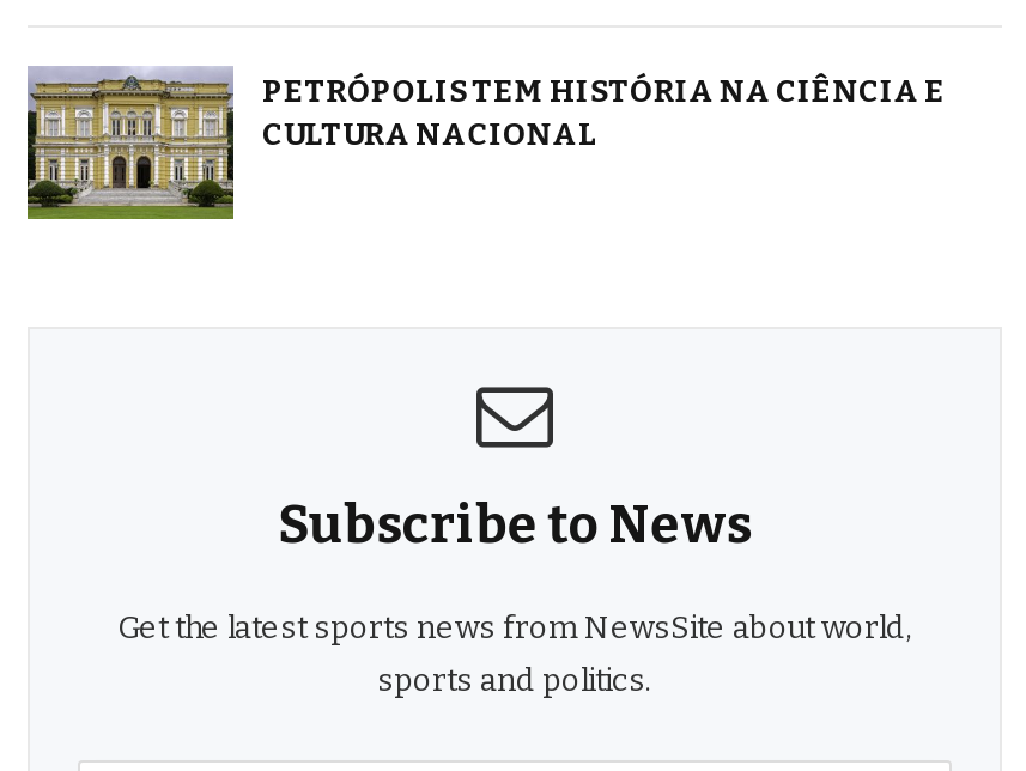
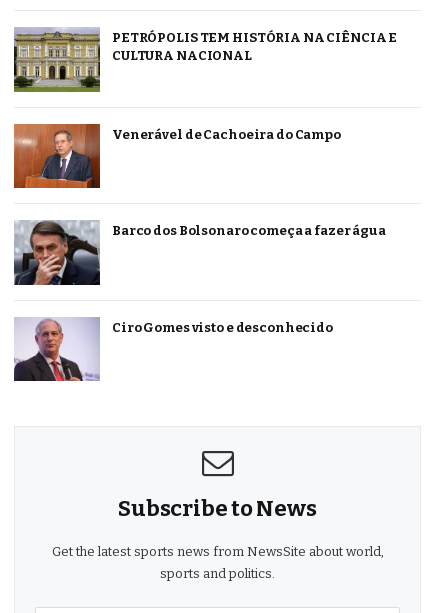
none -> [13,123,341,189] [image] | Venerável de Cachoeira do Campo
none -> [13,220,386,286] [image] | Barco dos Bolsonaro começa a fazer água
none -> [14,319,333,382] [image] | Ciro Gomes visto e desconhecido

